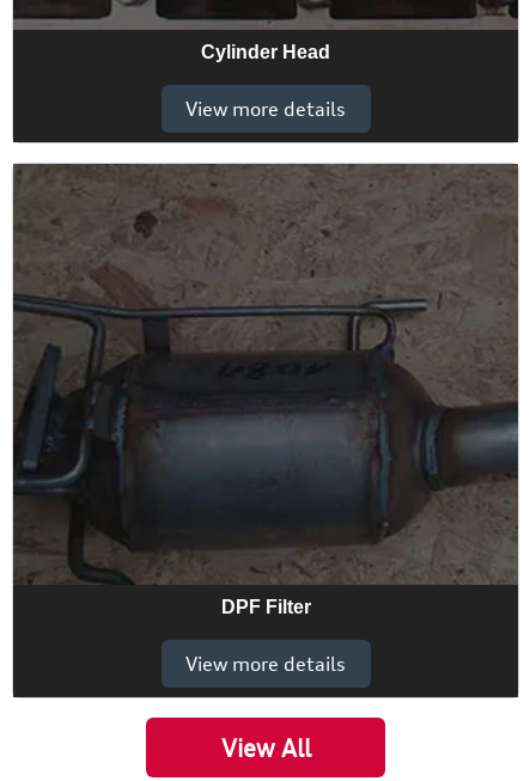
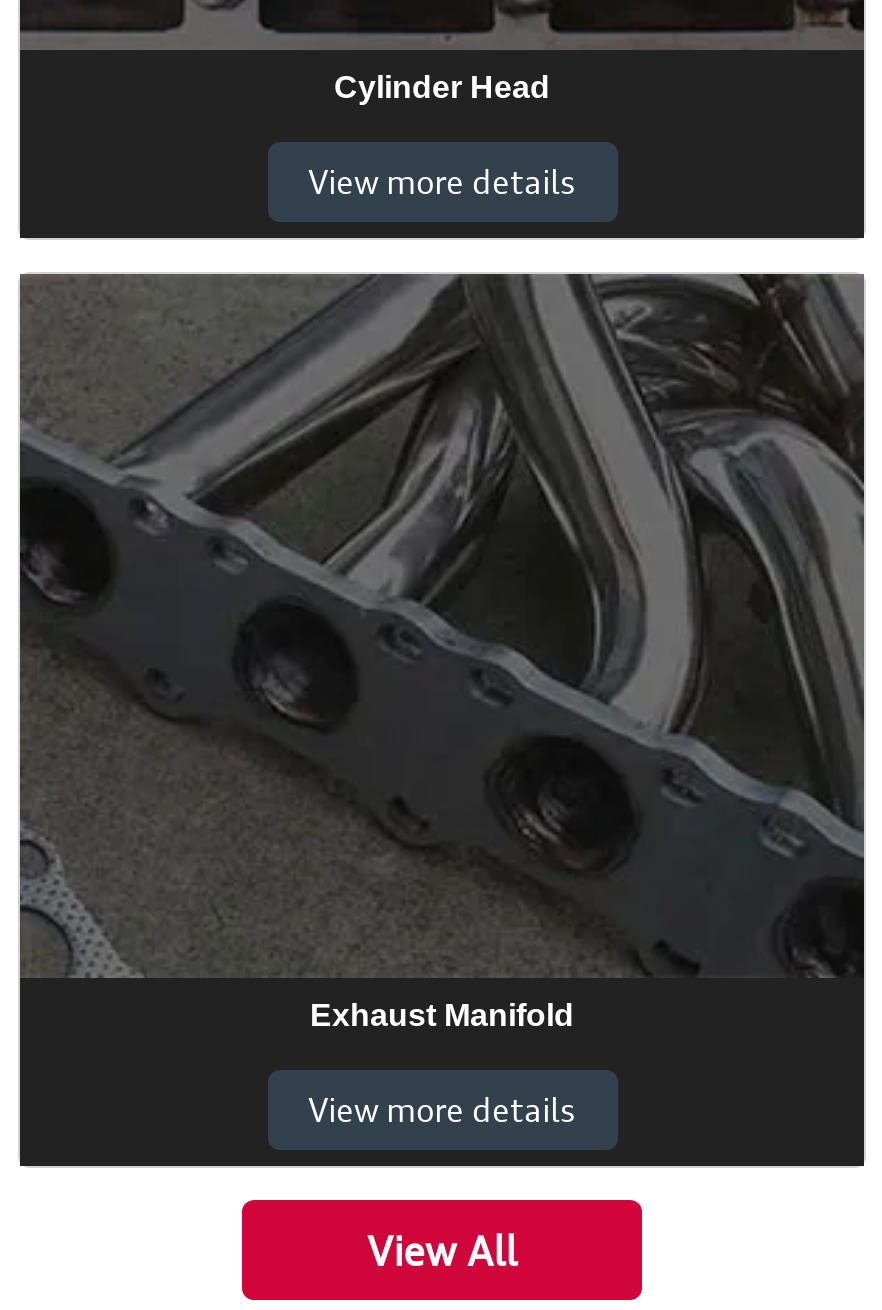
[13,164,518,617] [image] | DPF Filter -> [20,274,864,1031] [image] | Exhaust Manifold

